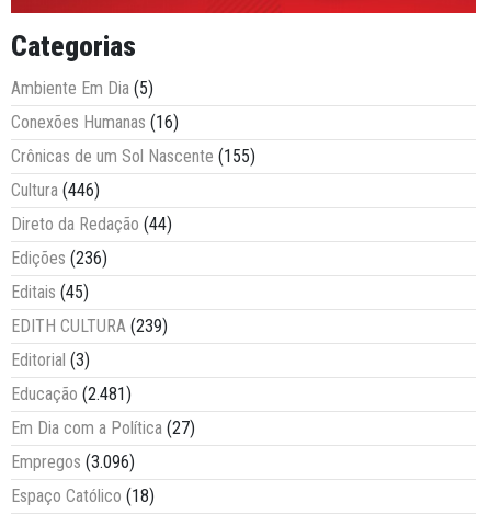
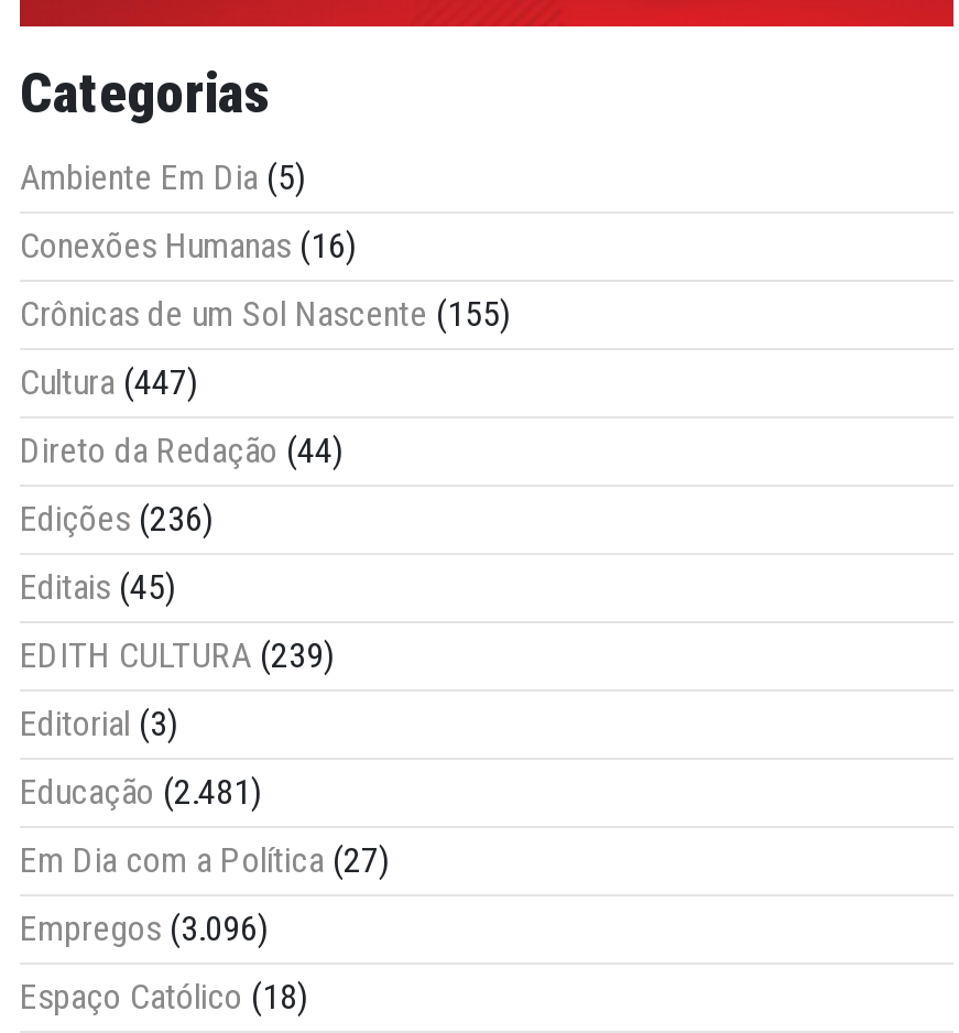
[11,180,100,201] Cultura (446) -> [20,361,198,403] Cultura (447)

